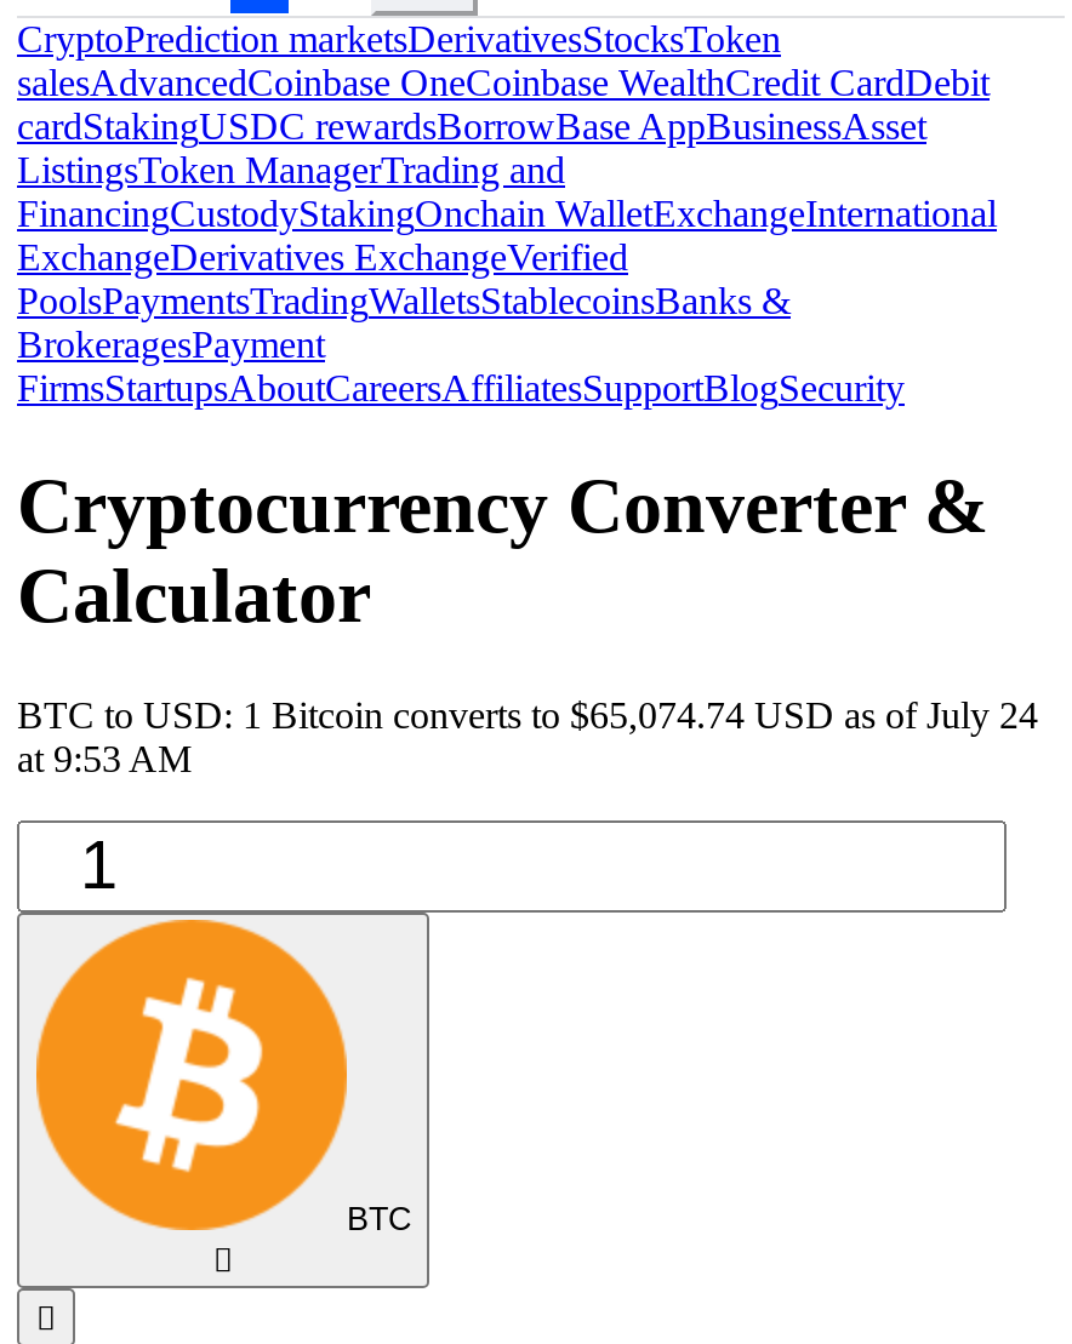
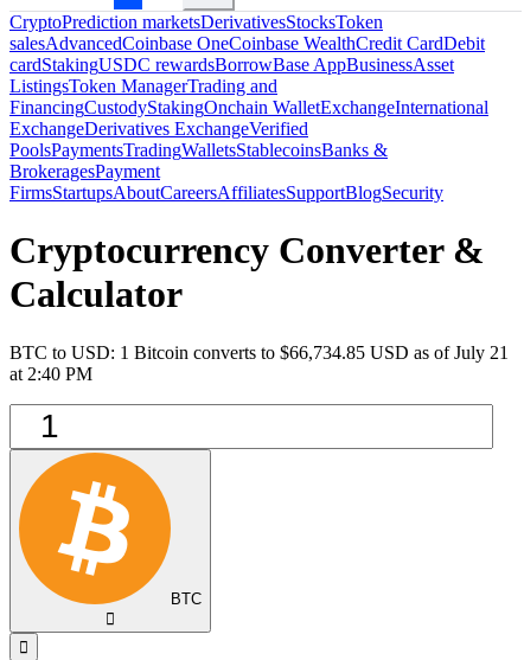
[17,694,1038,735] BTC to USD: 1 Bitcoin converts to $65,074.74 USD as of July 24 -> [9,342,509,362] BTC to USD: 1 Bitcoin converts to $66,734.85 USD as of July 21
[17,738,192,779] at 9:53 AM -> [9,364,92,384] at 2:40 PM

